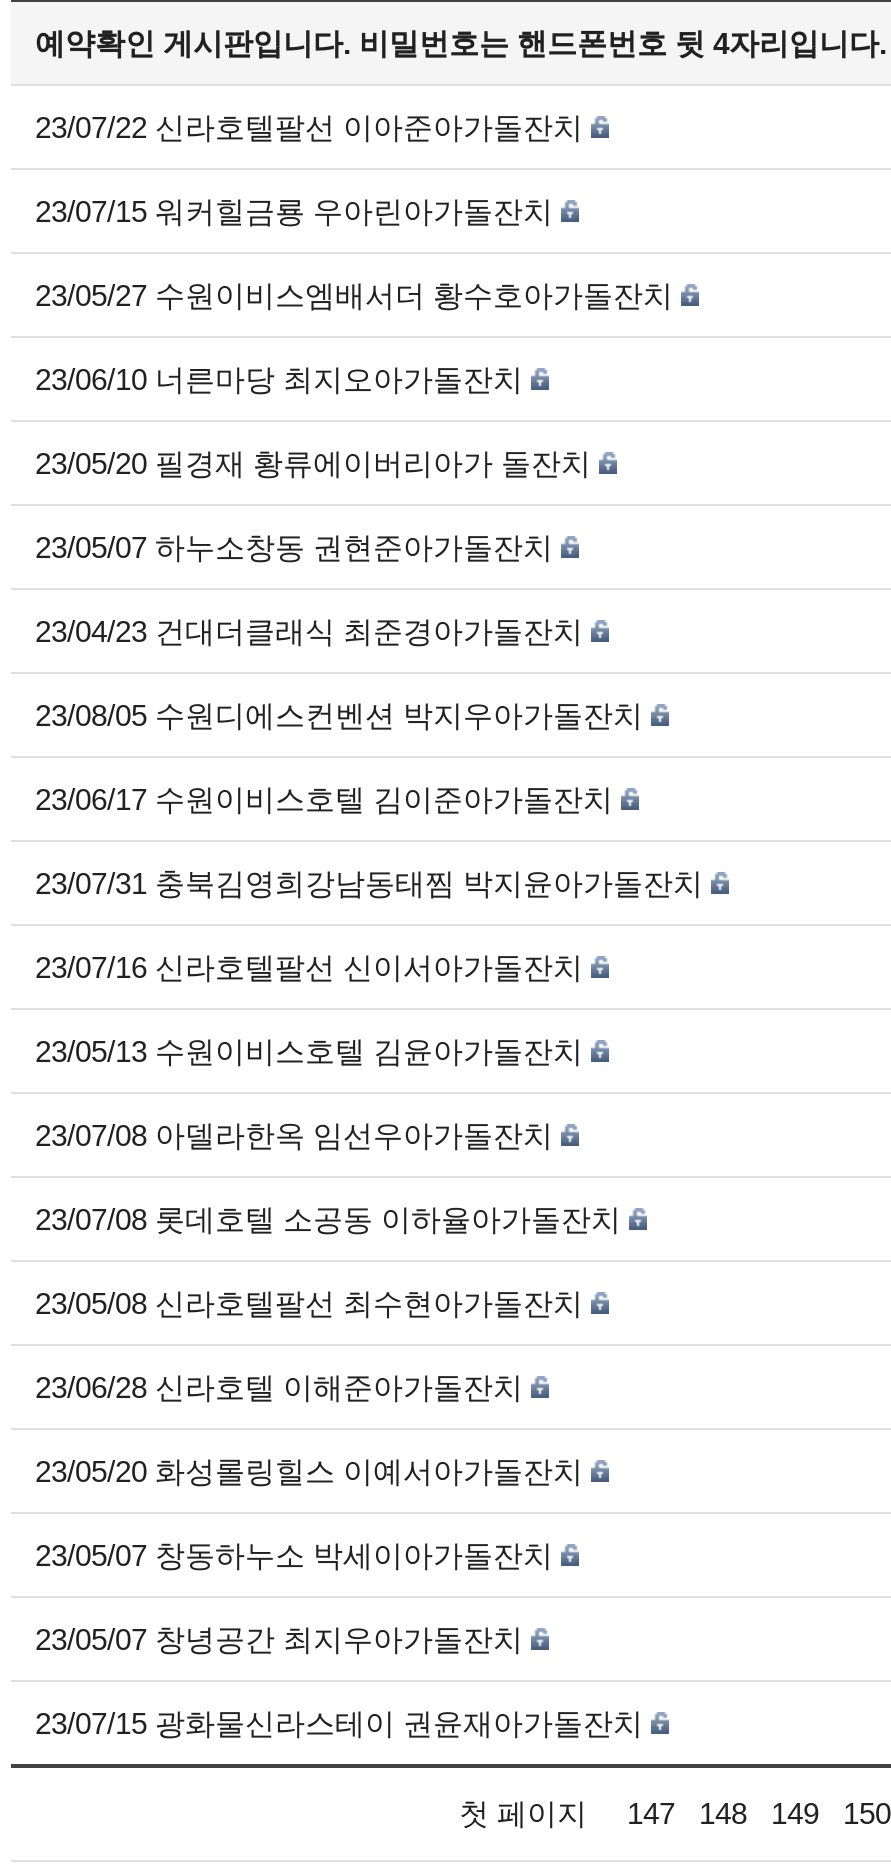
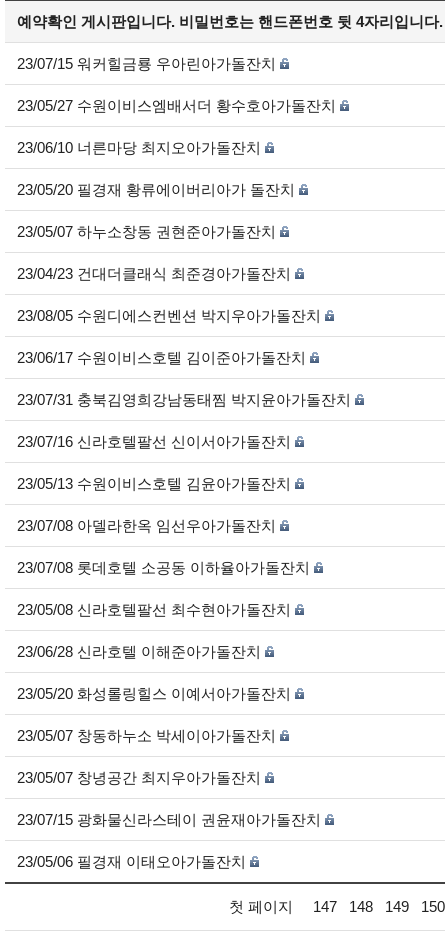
[35,110,583,144] 23/07/22 신라호텔팔선 이아준아가돌잔치 -> none
moved [35,194,703,1740] -> [17,55,351,828]: 23/07/15 워커힐금룡 우아린아가돌잔치 | 23/05/27 수원이비스엠배서더 황수호아가돌잔치 | 23/06/10 너른마당 최지오아가돌잔치 | ... | 23/05/07 창녕공간 최지우아가돌잔치 | 23/07/15 광화물신라스테이 권윤재아가돌잔치
none -> [17,853,246,870] 23/05/06 필경재 이태오아가돌잔치

